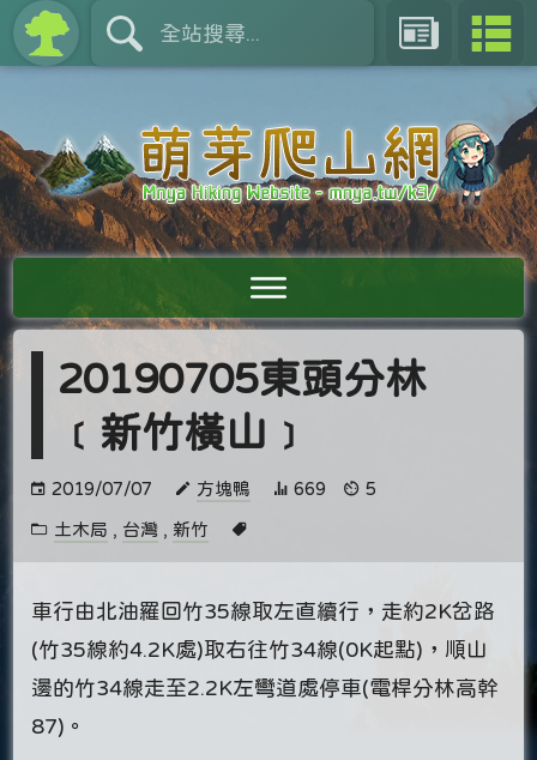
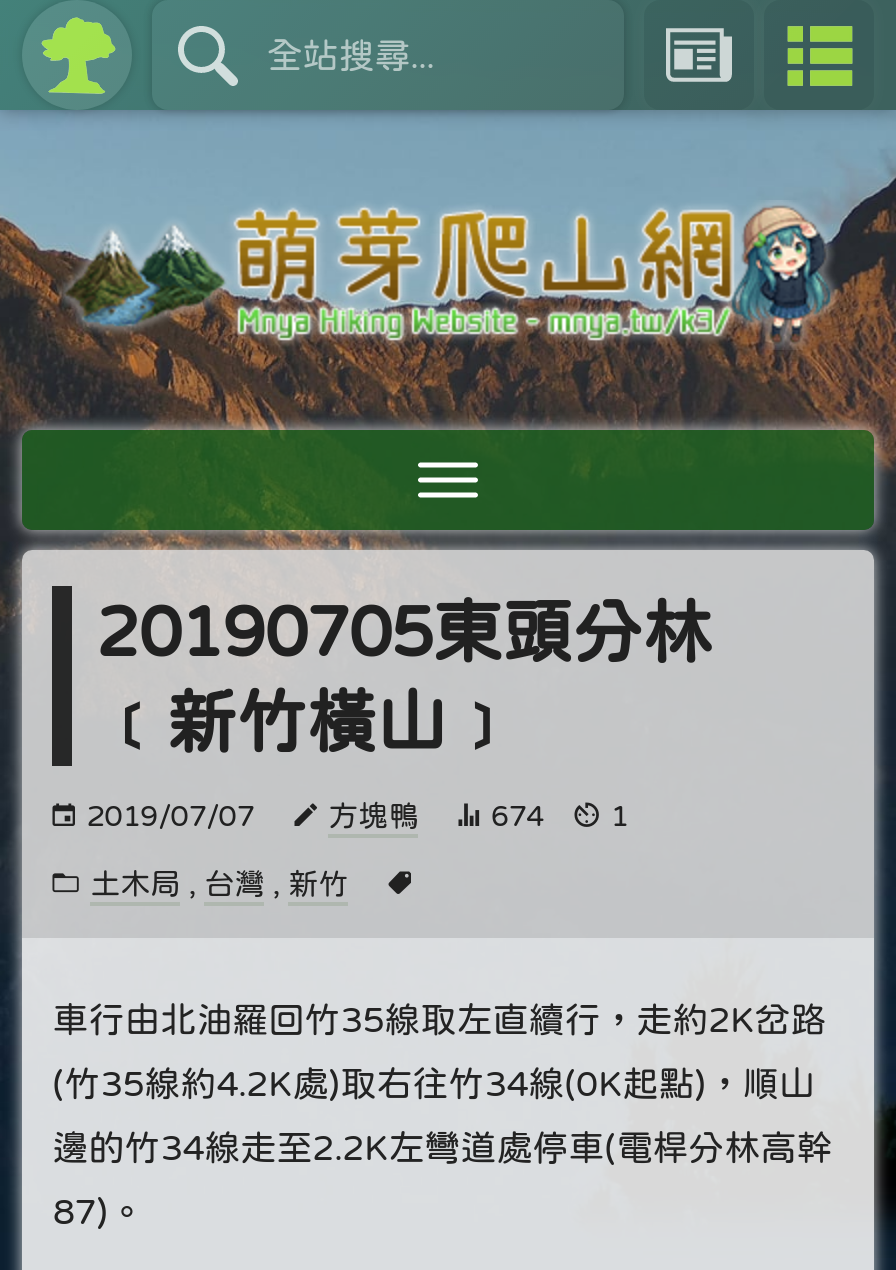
[289,479,326,497] 669 -> [482,800,544,830] 674
[361,479,377,497] 5 -> [602,800,628,830] 1

